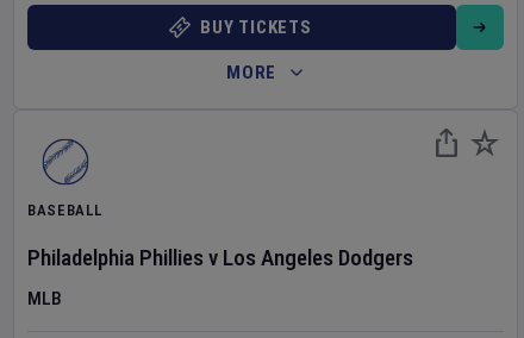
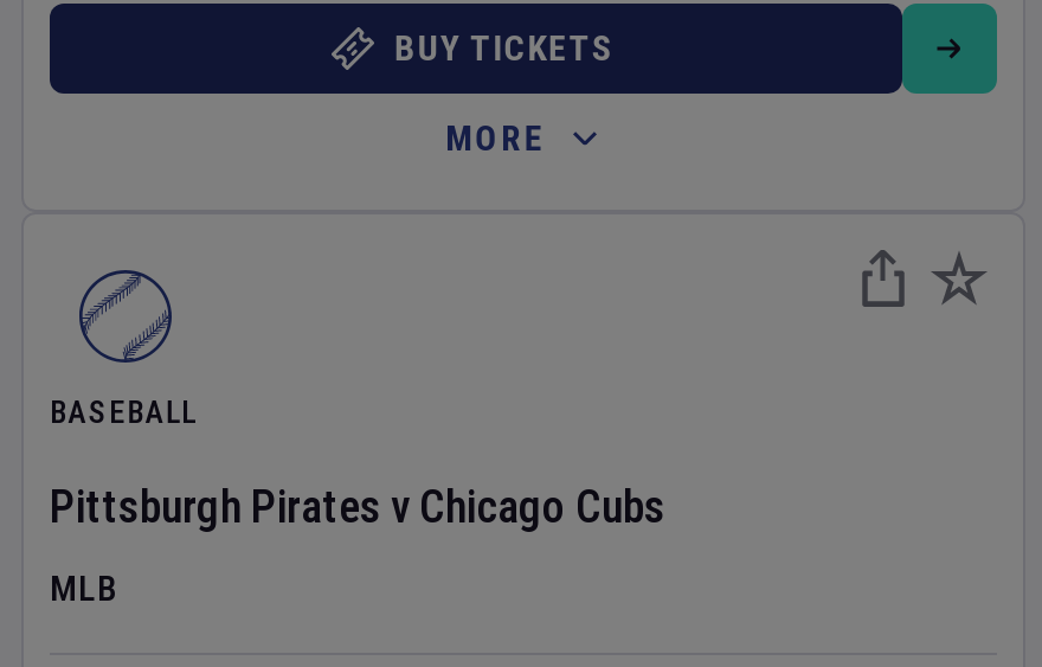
[27,244,413,271] Philadelphia Phillies v Los Angeles Dodgers -> [50,480,665,534] Pittsburgh Pirates v Chicago Cubs

